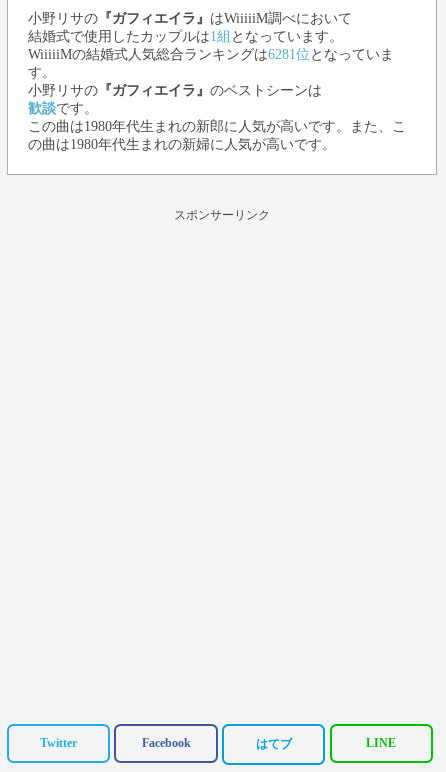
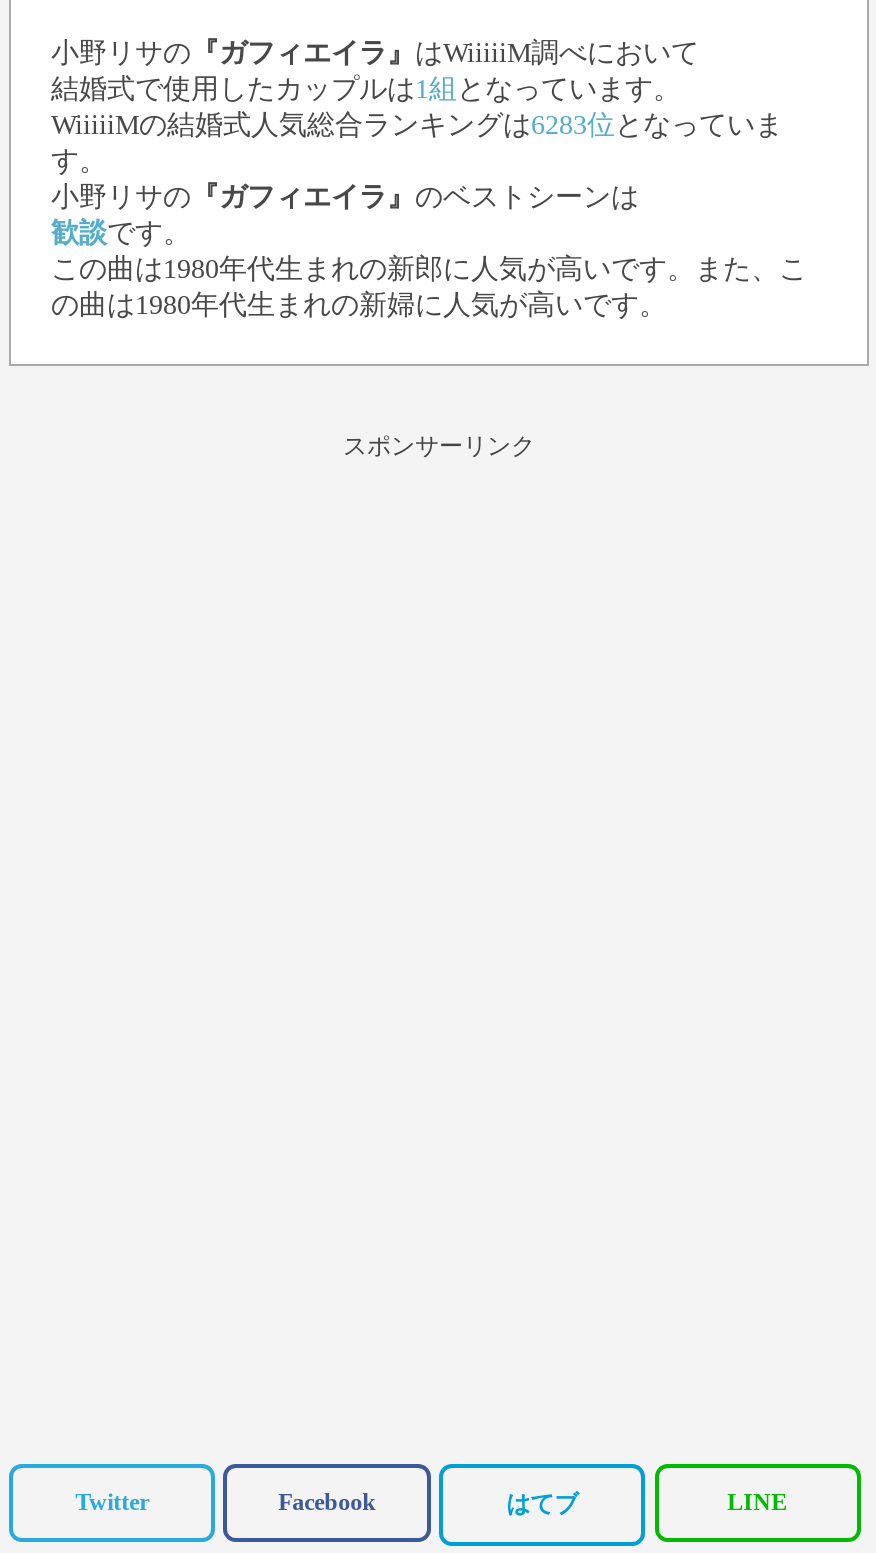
[28,47,394,62] WiiiiiMの結婚式人気総合ランキングは6281位となっていま -> [51,110,783,140] WiiiiiMの結婚式人気総合ランキングは6283位となっていま

